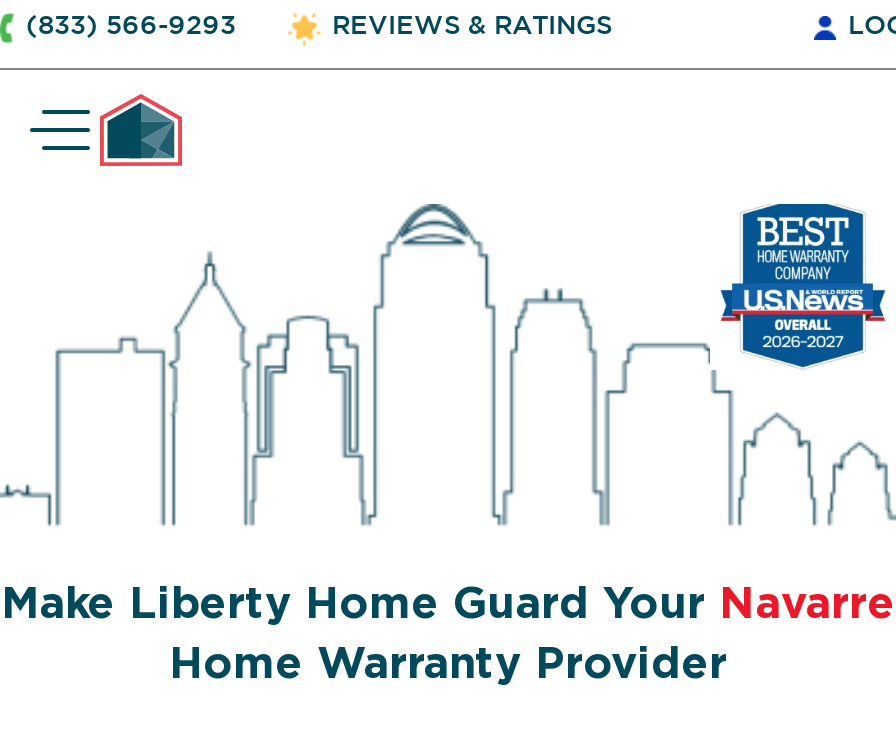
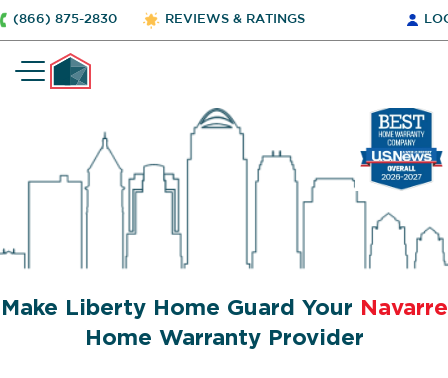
[26,16,236,38] (833) 566-9293 -> [13,14,117,25] (866) 875-2830

